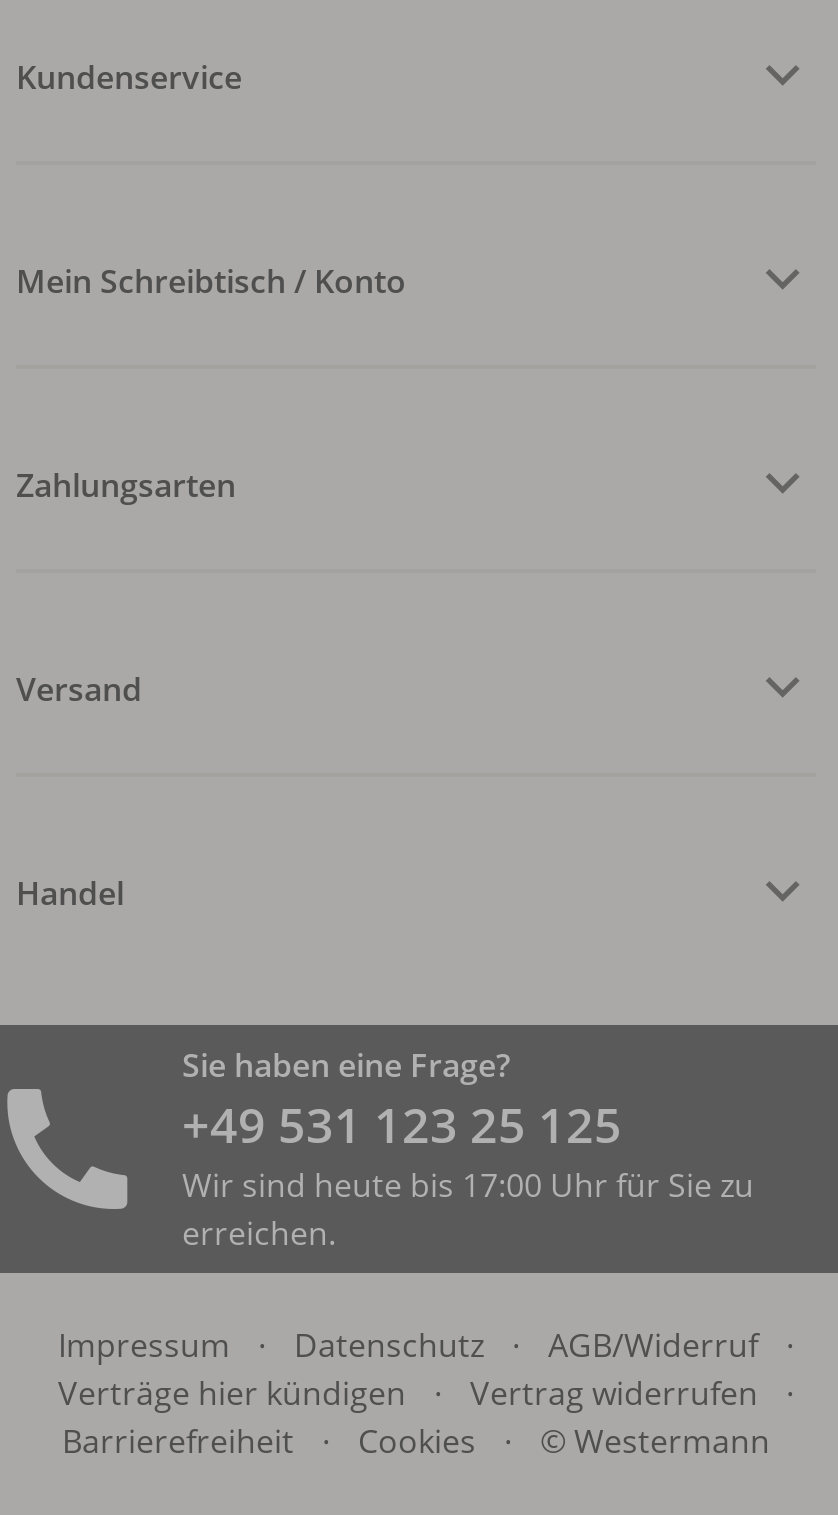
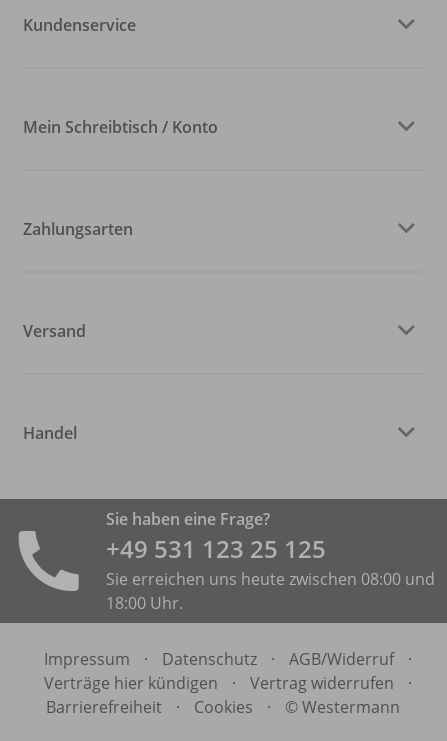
[182,1162,754,1254] Wir sind heute bis 17:00 Uhr für Sie zu | erreichen. -> [106,568,435,614] Sie erreichen uns heute zwischen 08:00 und | 18:00 Uhr.

